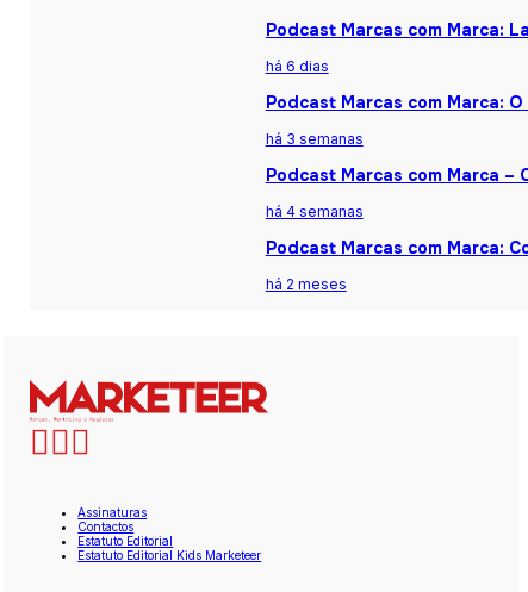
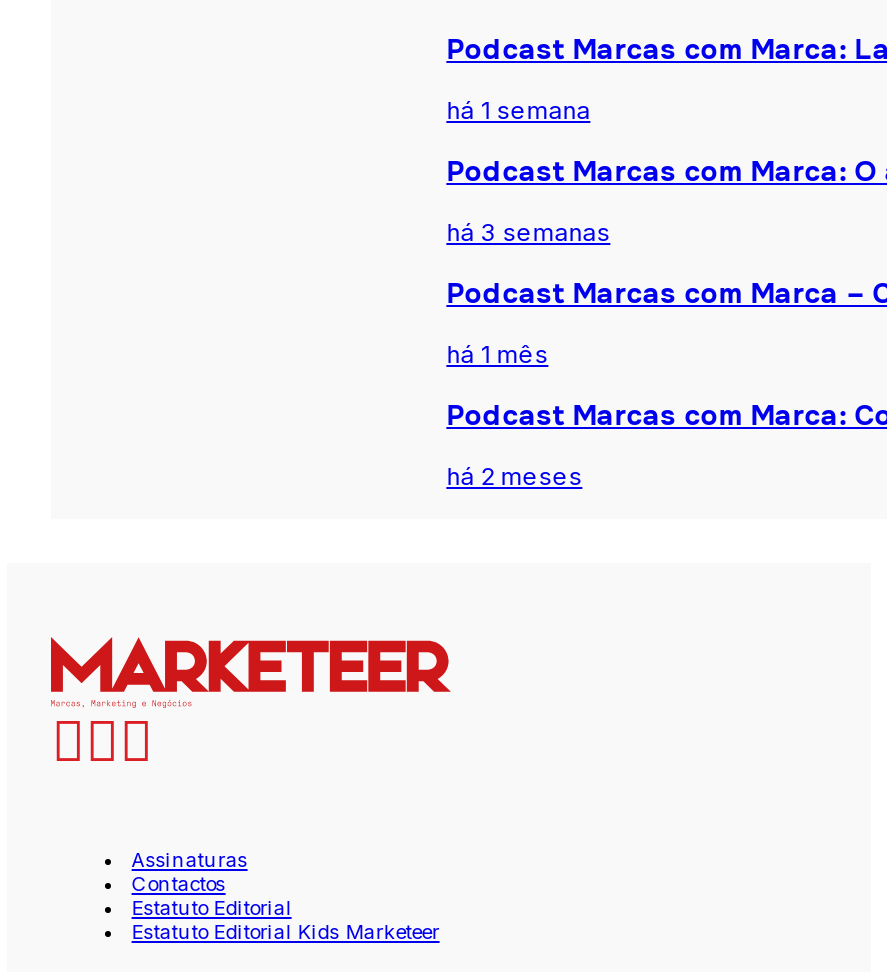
[265,57,329,75] há 6 dias -> [446,95,590,125] há 1 semana
[265,203,363,220] há 4 semanas -> [446,339,548,369] há 1 mês

